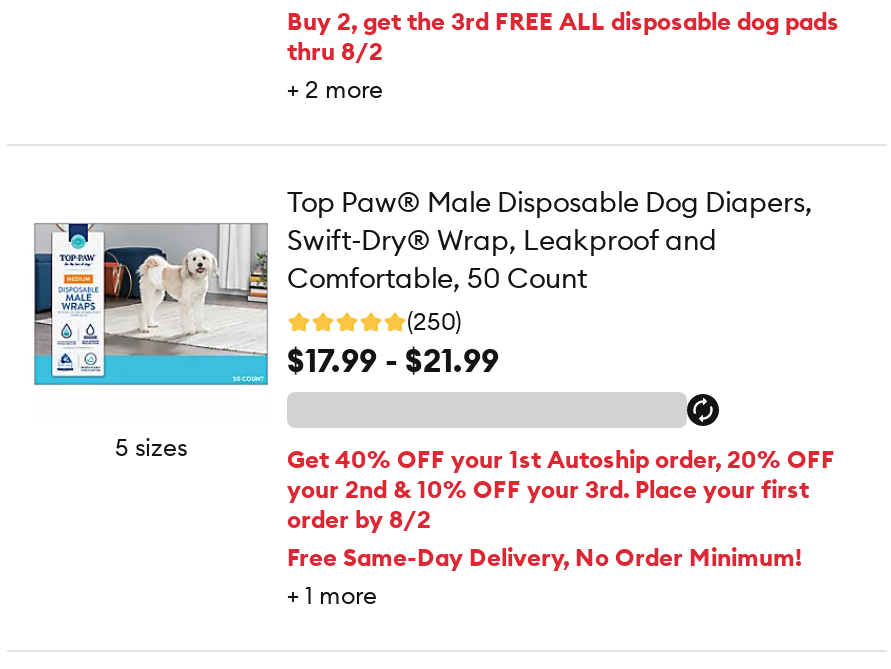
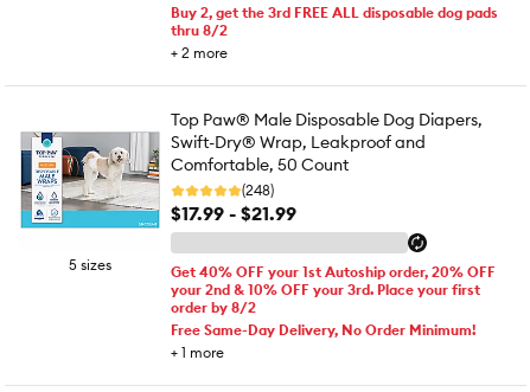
[407,306,461,336] (250) -> [242,181,274,199] (248)

